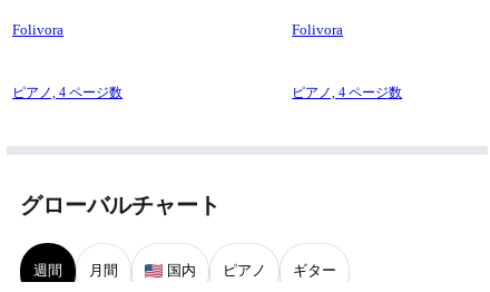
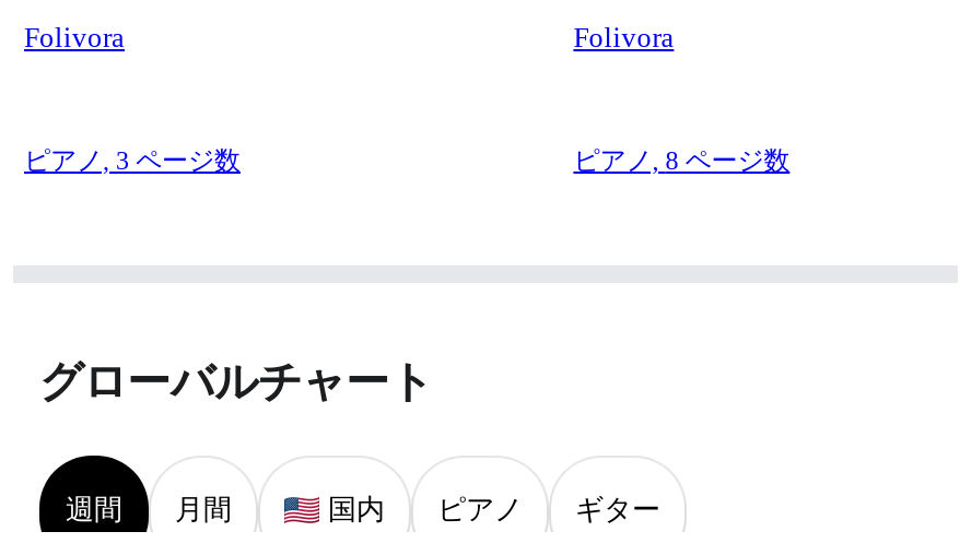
[12,85,122,100] ピアノ, 4 ページ数 -> [24,145,241,176] ピアノ, 3 ページ数
[292,85,402,100] ピアノ, 4 ページ数 -> [573,145,790,176] ピアノ, 8 ページ数

